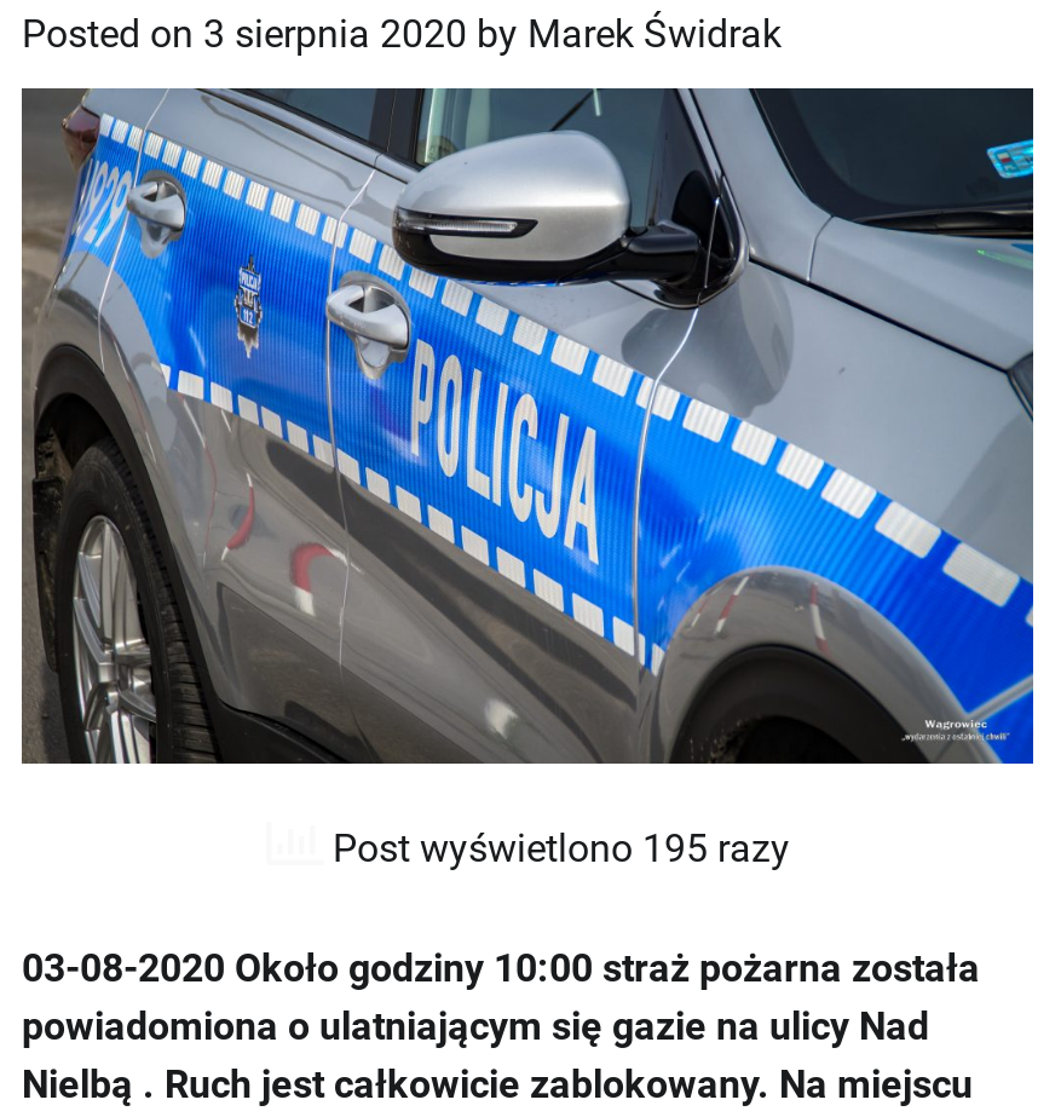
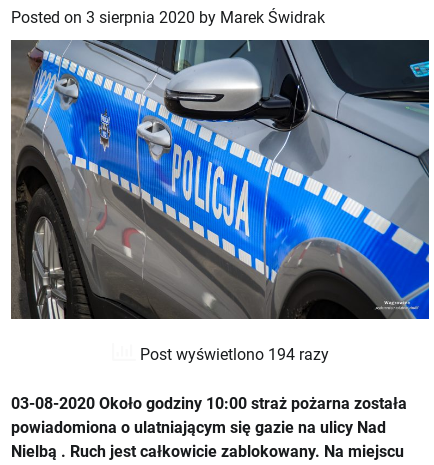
[323,826,790,872] Post wyświetlono 195 razy -> [135,345,328,364] Post wyświetlono 194 razy

